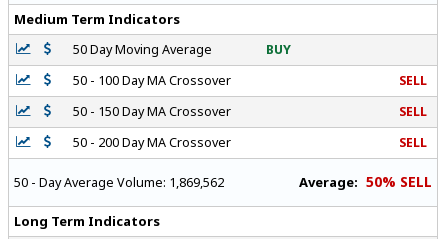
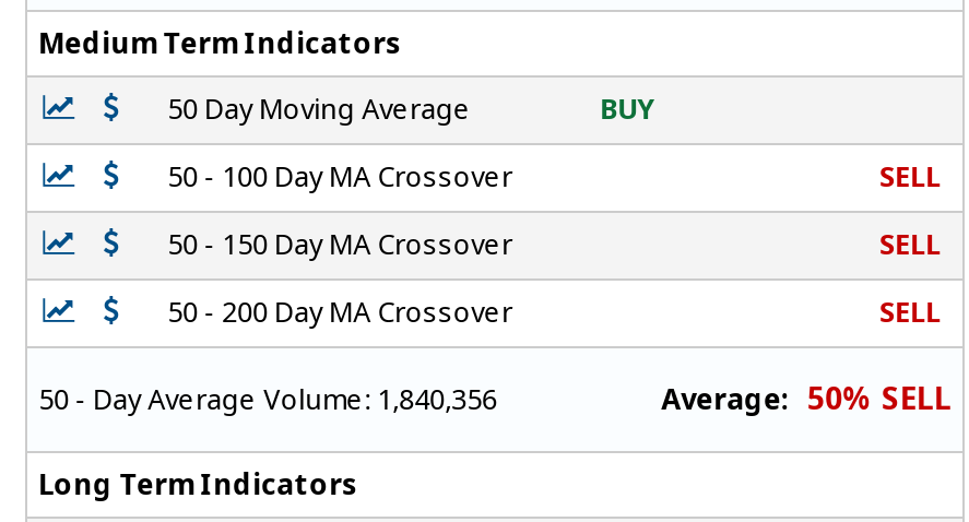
[14,174,224,191] 50 - Day Average Volume: 1,869,562 -> [38,382,497,419] 50 - Day Average Volume: 1,840,356

